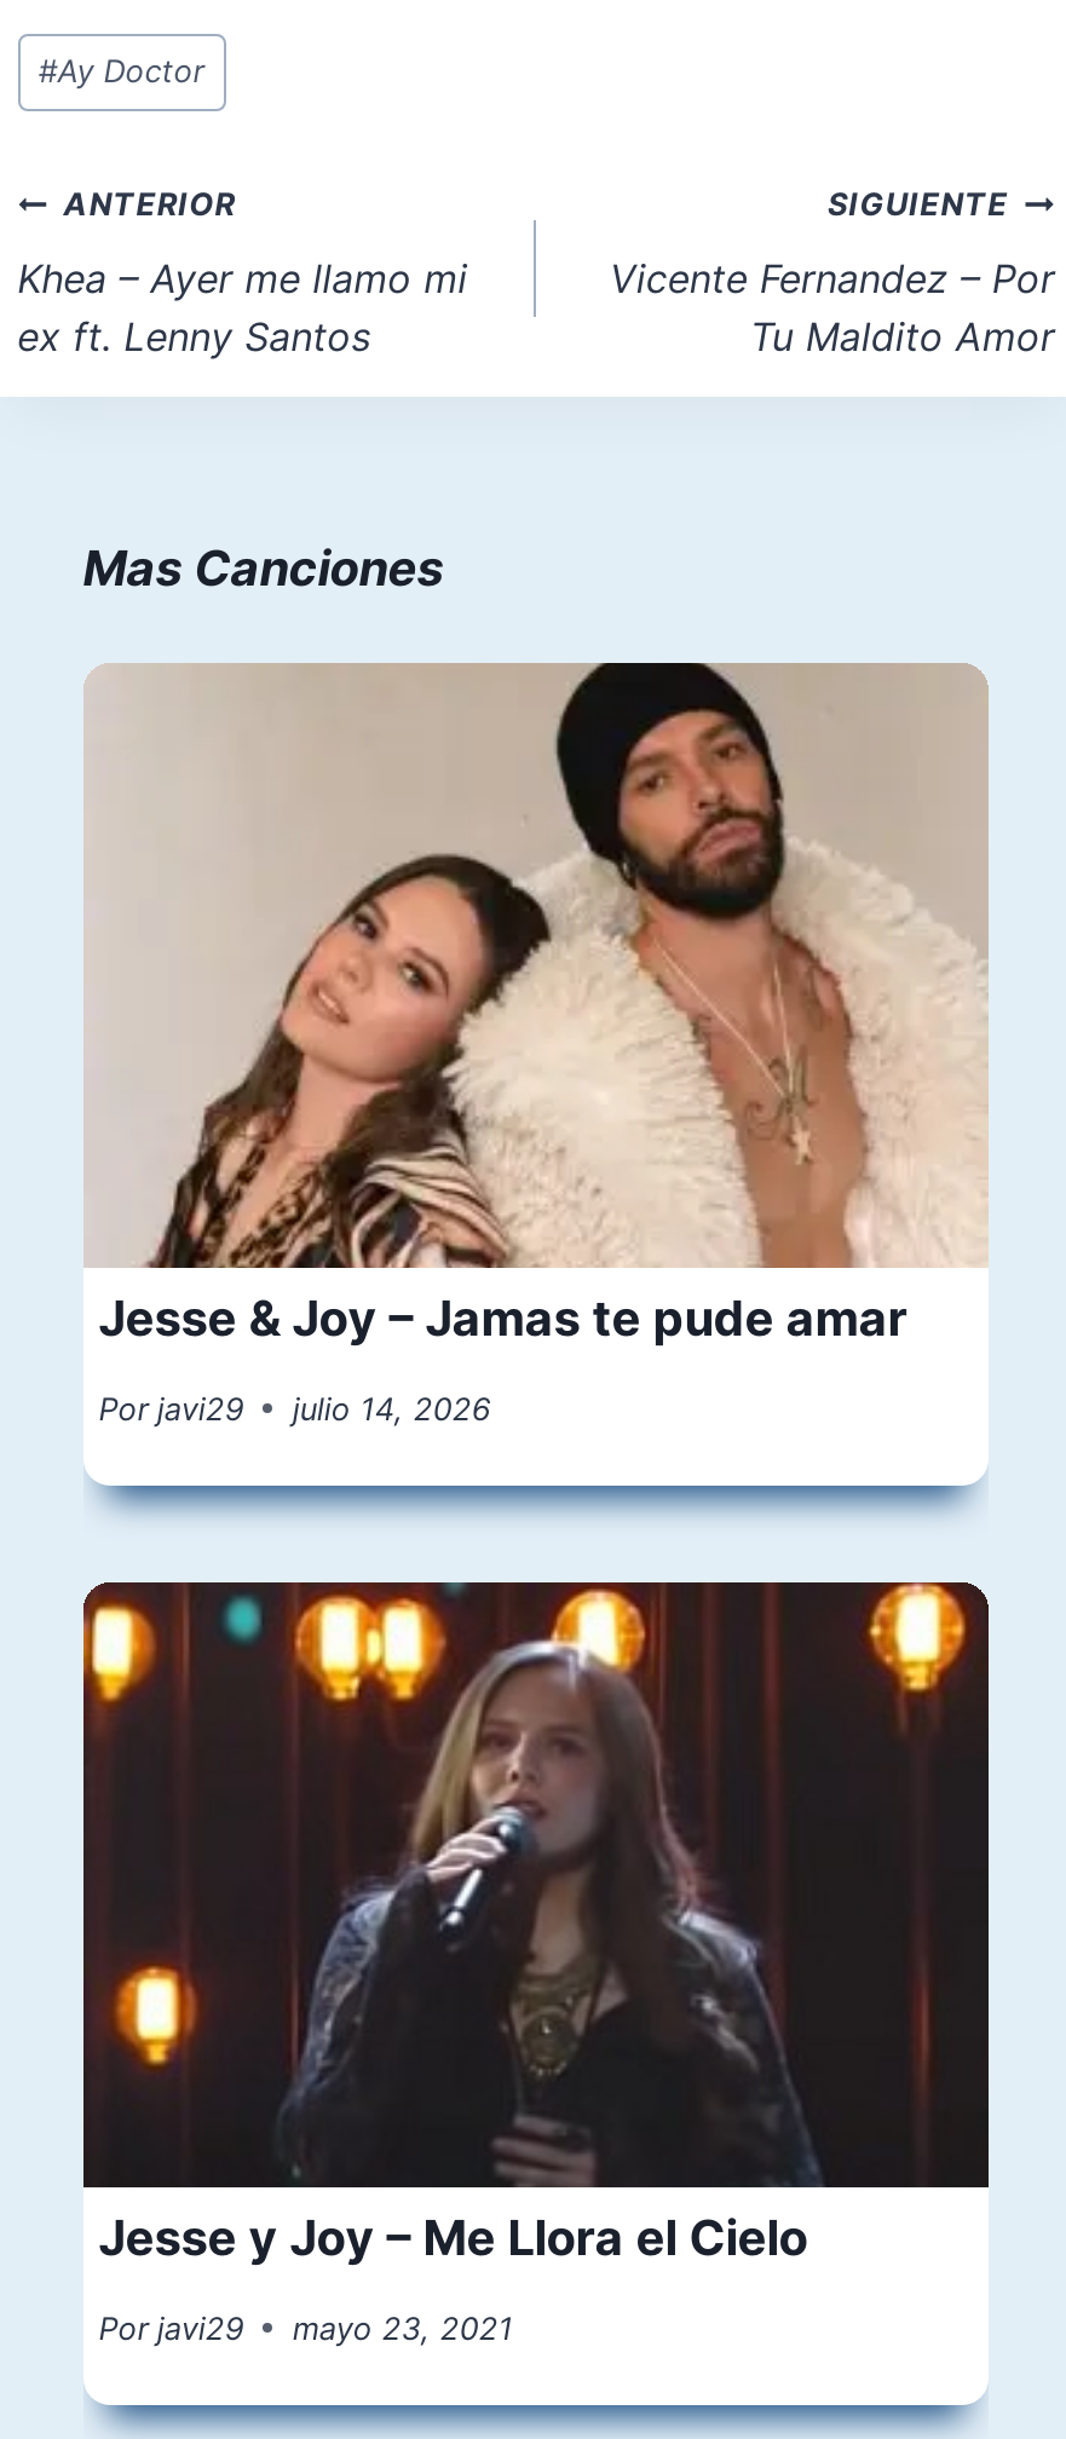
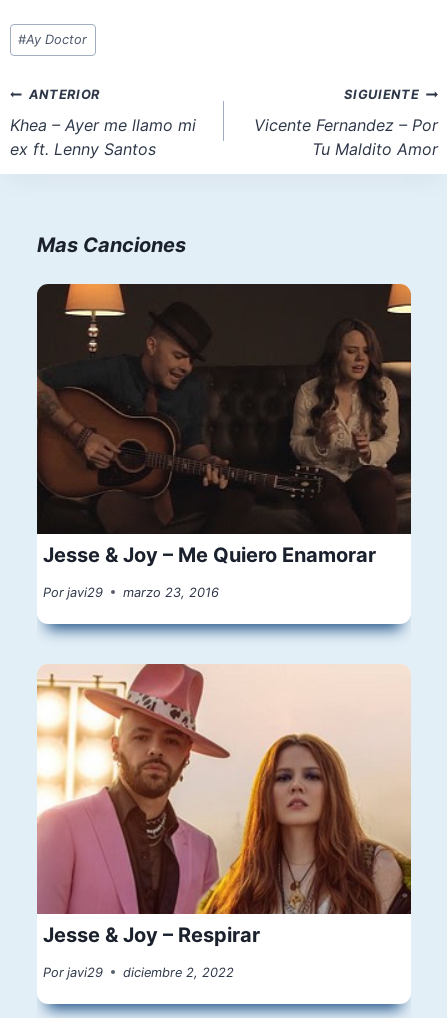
[83,663,989,1348] [image] | Jesse & Joy – Jamas te pude amar -> [36,283,412,567] [image] | Jesse & Joy – Me Quiero Enamorar
[98,1391,491,1427] Por javi29 julio 14, 2026 -> [43,585,219,600] Por javi29 marzo 23, 2016
[81,1580,991,2268] [image] | Jesse y Joy – Me Llora el Cielo -> [36,664,412,947] [image] | Jesse & Joy – Respirar
[98,2311,513,2347] Por javi29 mayo 23, 2021 -> [43,965,234,980] Por javi29 diciembre 2, 2022

